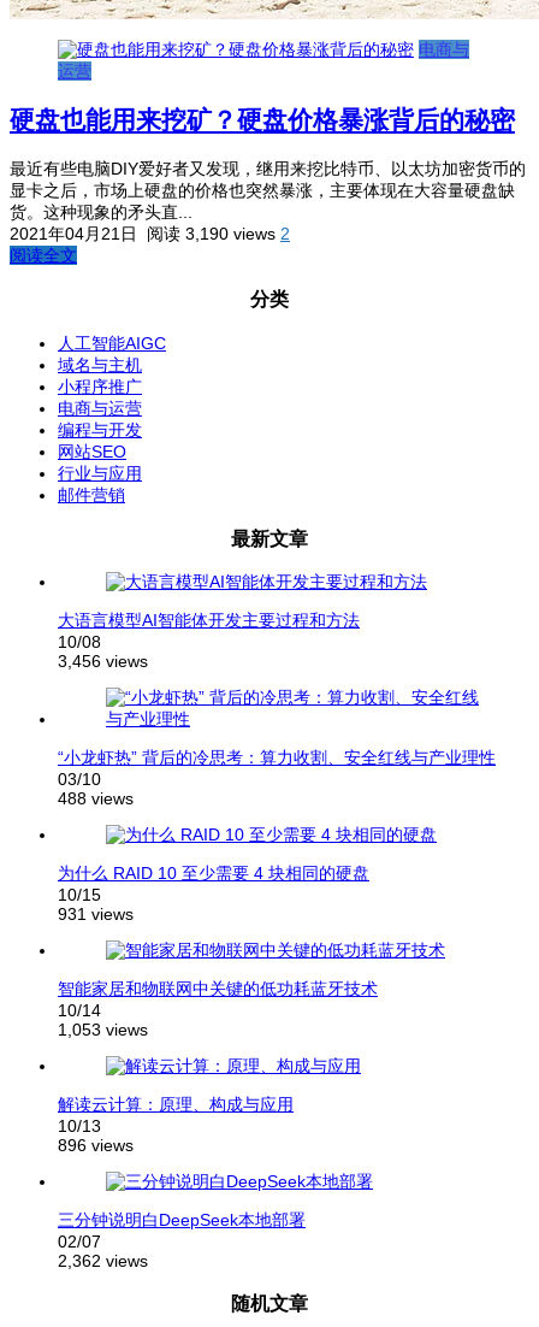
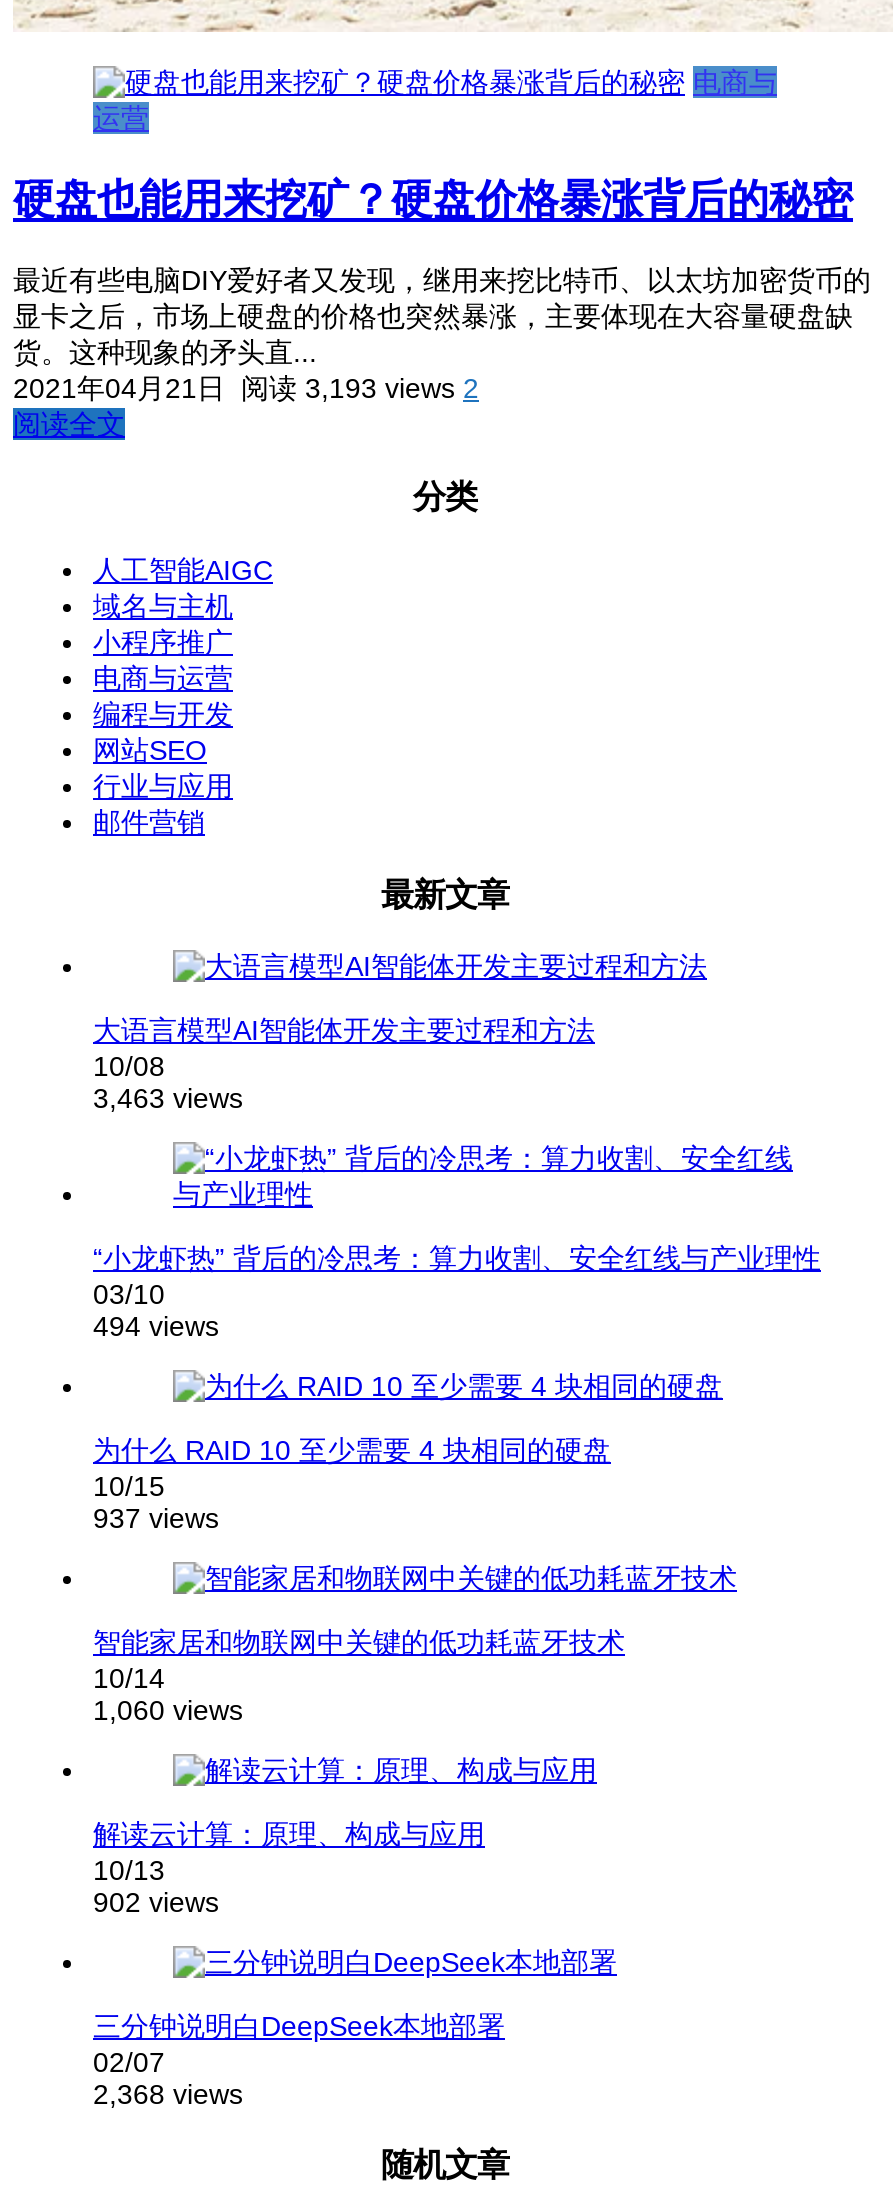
[10,224,290,243] 2021年04月21日 阅读 3,190 views 2 -> [13,372,479,404] 2021年04月21日 阅读 3,193 views 2
[58,652,148,671] 3,456 views -> [93,1083,243,1115] 3,463 views
[58,789,134,808] 488 views -> [93,1311,219,1343] 494 views
[58,905,134,924] 931 views -> [93,1503,219,1535] 937 views
[58,1020,148,1040] 1,053 views -> [93,1695,243,1727] 1,060 views
[58,1136,134,1155] 896 views -> [93,1887,219,1919] 902 views
[58,1251,148,1271] 2,362 views -> [93,2079,243,2111] 2,368 views

